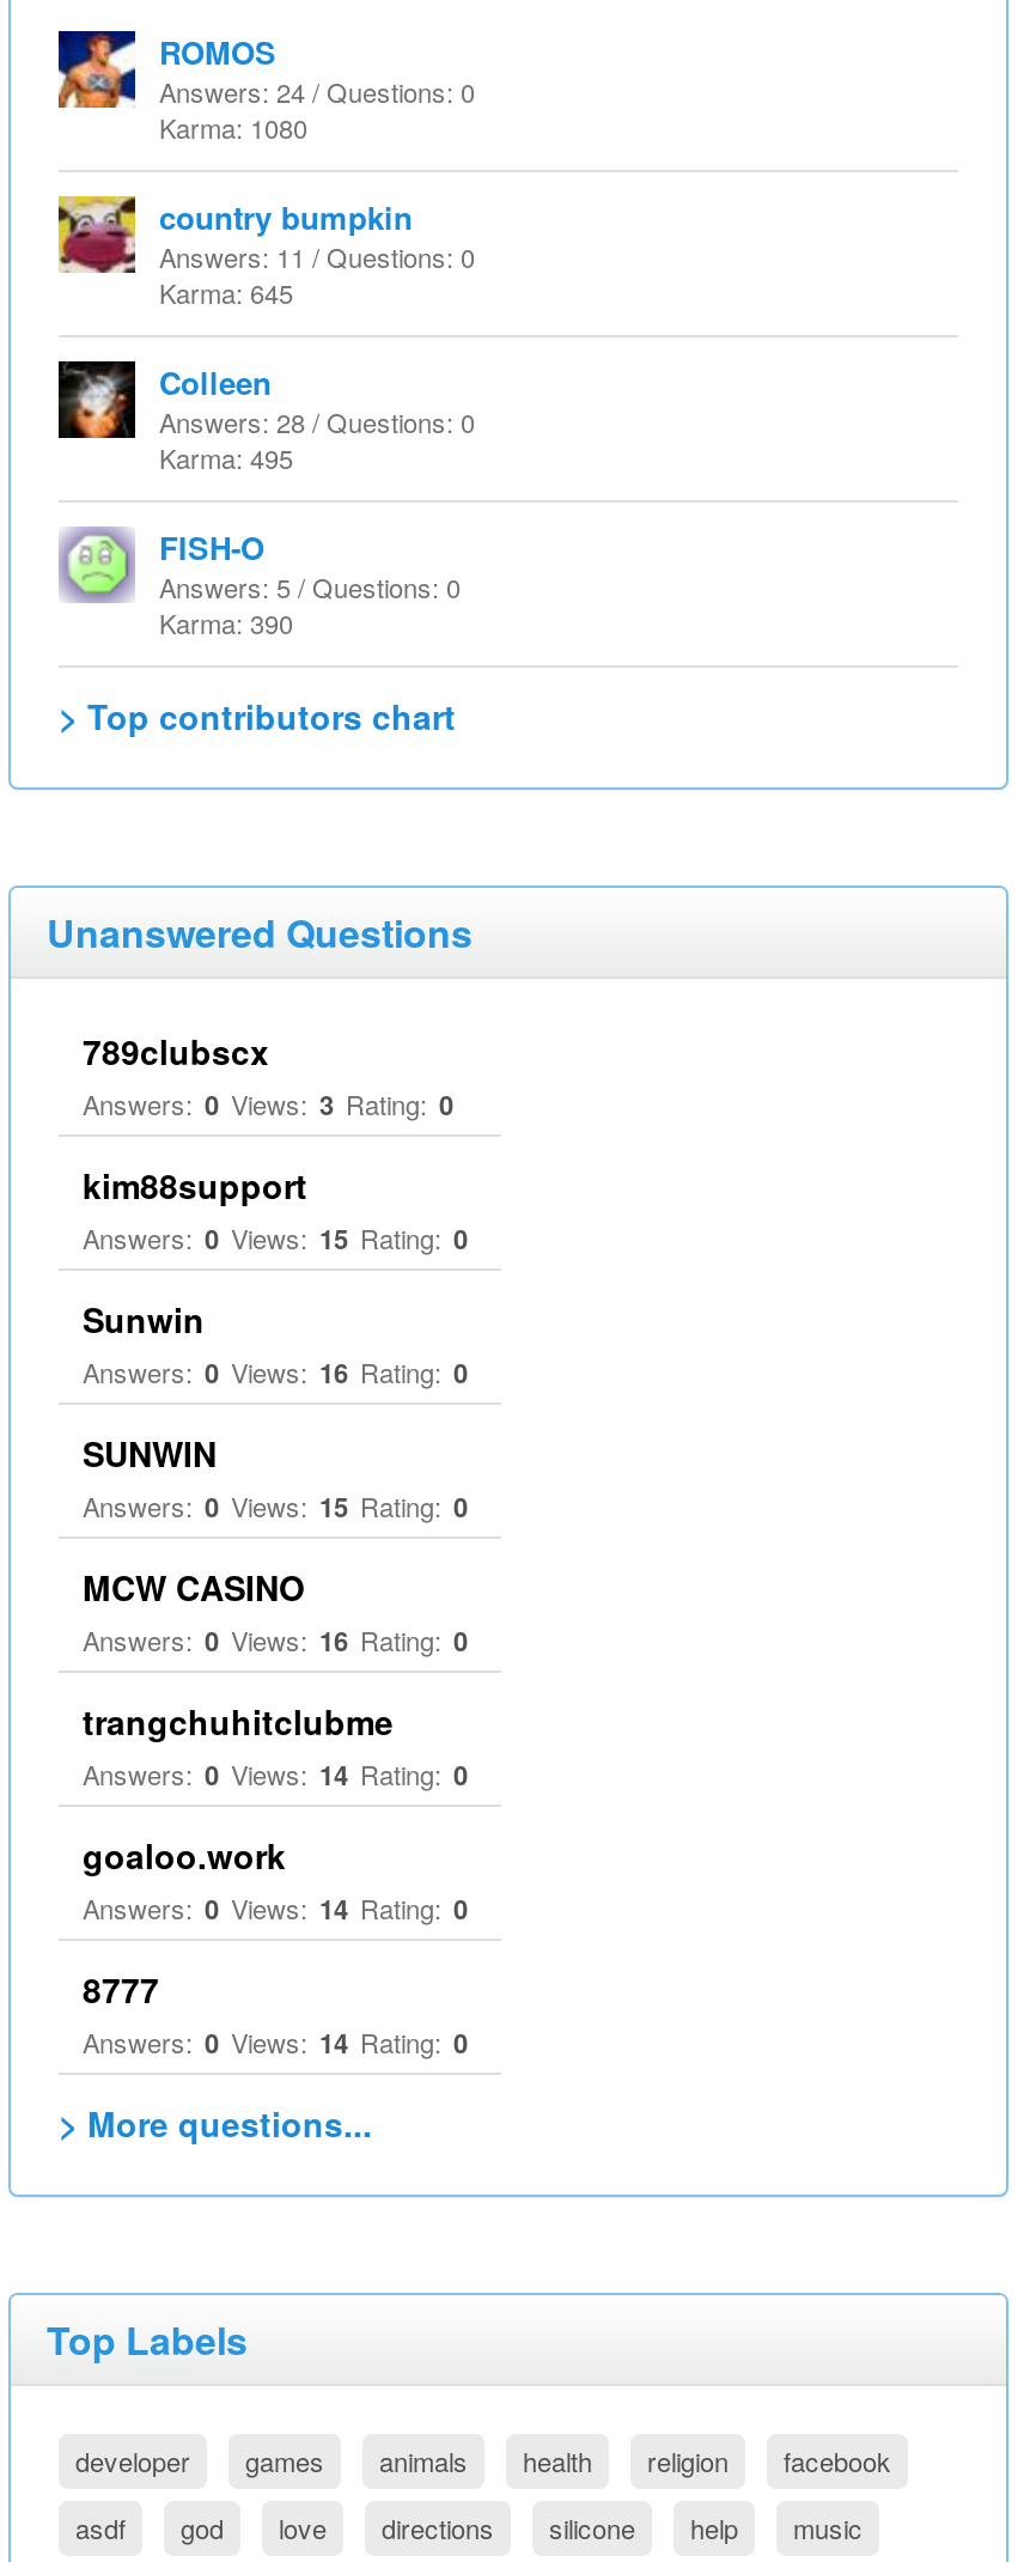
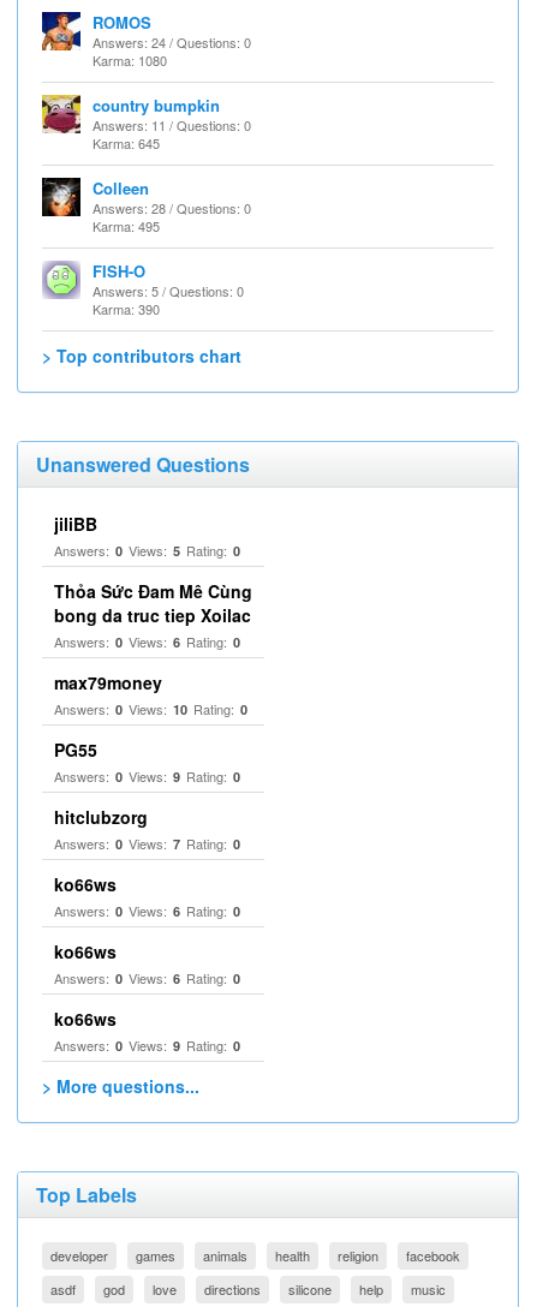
[83,1027,453,1122] 789clubscx | Answers: 0 Views: 3 Rating: 0 -> [54,512,240,560] jiliBB | Answers: 0 Views: 5 Rating: 0
[83,1161,468,1256] kim88support | Answers: 0 Views: 15 Rating: 0 -> [54,579,252,651] Thỏa Sức Đam Mê Cùng | bong da truc tiep Xoilac | Answers: 0 Views: 6 Rating: 0
[83,1295,468,1390] Sunwin | Answers: 0 Views: 16 Rating: 0 -> [54,670,247,718] max79money | Answers: 0 Views: 10 Rating: 0
[83,1429,468,1525] SUNWIN | Answers: 0 Views: 15 Rating: 0 -> [54,738,240,786] PG55 | Answers: 0 Views: 9 Rating: 0
[83,1563,468,1659] MCW CASINO | Answers: 0 Views: 16 Rating: 0 -> [54,805,240,853] hitclubzorg | Answers: 0 Views: 7 Rating: 0
[83,1697,468,1793] trangchuhitclubme | Answers: 0 Views: 14 Rating: 0 -> [54,872,240,920] ko66ws | Answers: 0 Views: 6 Rating: 0
[83,1831,468,1927] goaloo.work | Answers: 0 Views: 14 Rating: 0 -> [54,939,240,987] ko66ws | Answers: 0 Views: 6 Rating: 0
[83,1965,468,2061] 8777 | Answers: 0 Views: 14 Rating: 0 -> [54,1007,240,1055] ko66ws | Answers: 0 Views: 9 Rating: 0

